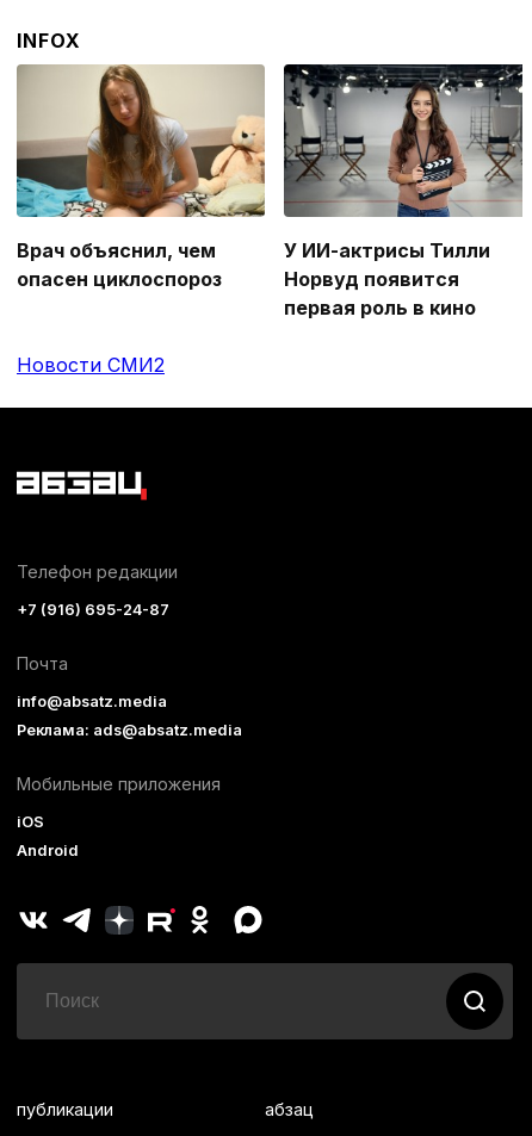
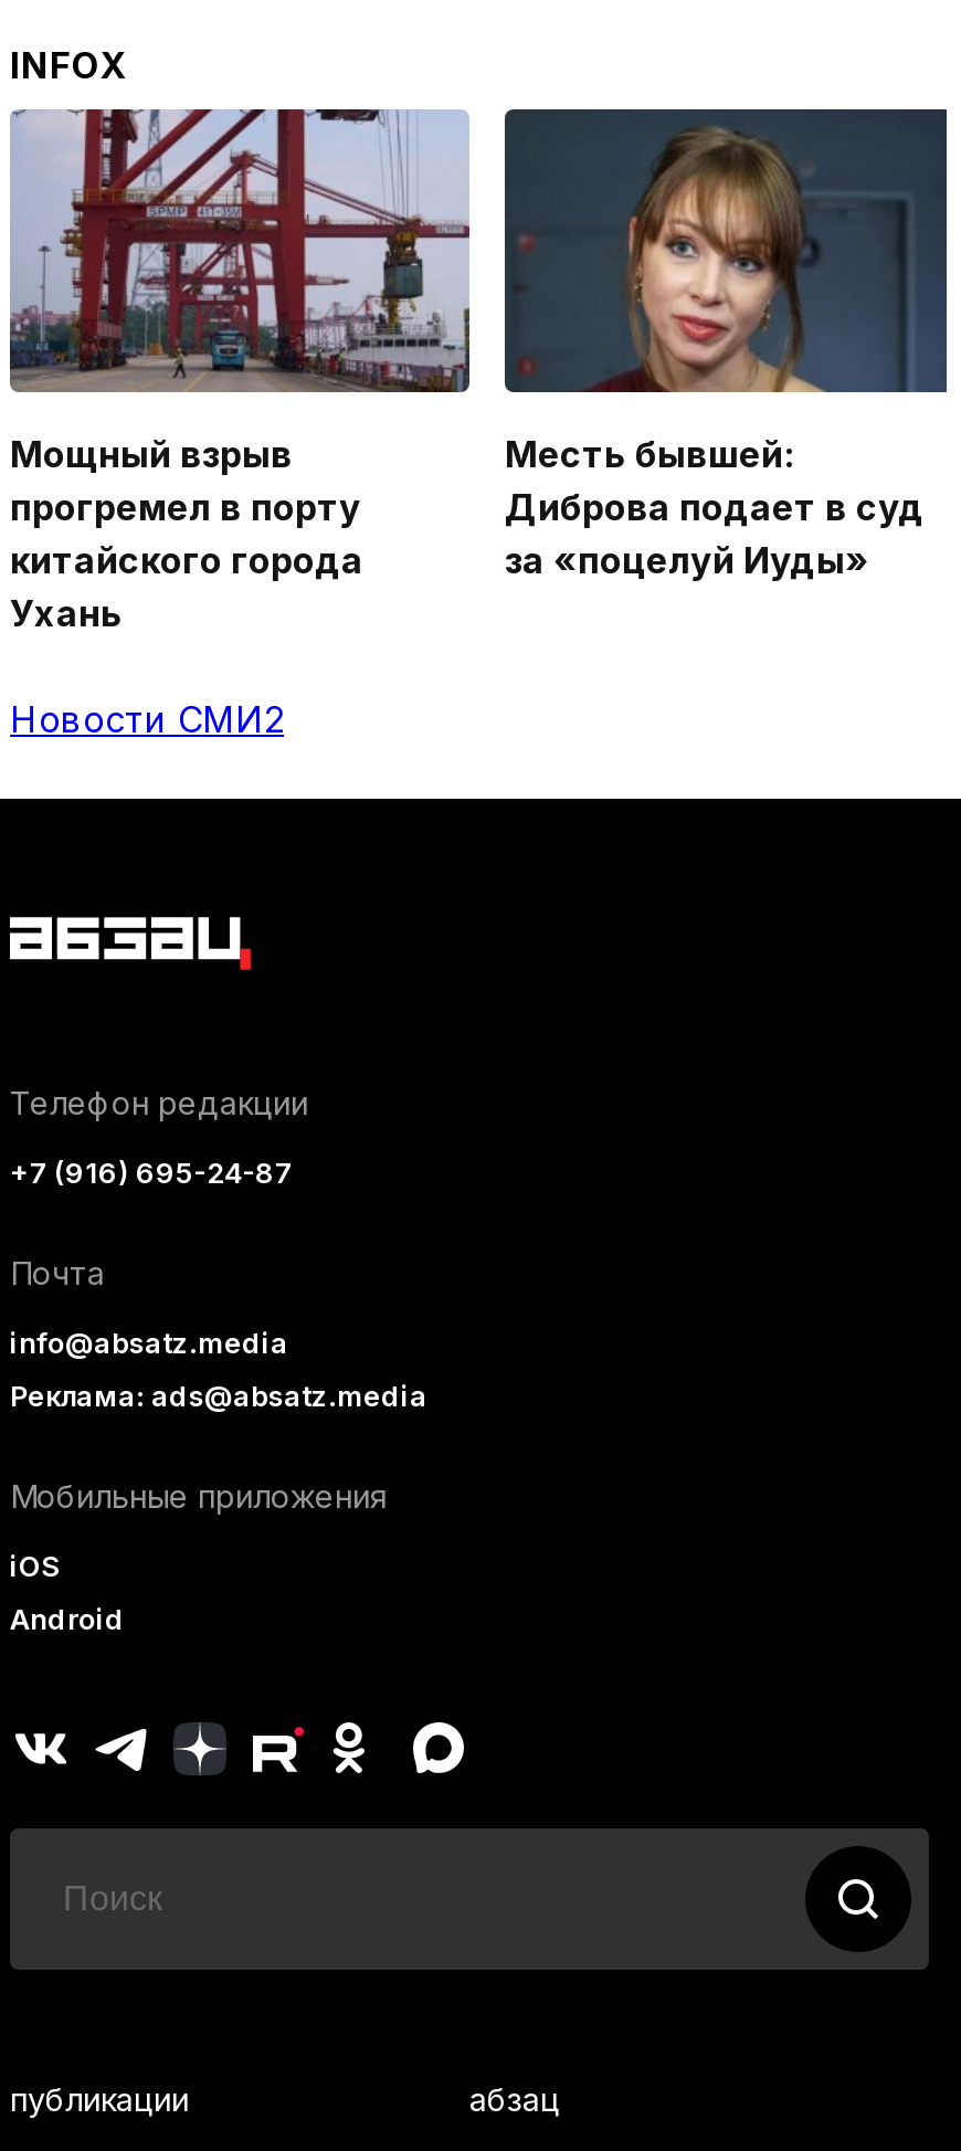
[16,64,265,291] [image] | Врач объяснил, чем | опасен циклоспороз -> [10,107,469,636] [image] | Мощный взрыв | прогремел в порту | китайского города | Ухань
[284,64,522,320] [image] | У ИИ-актрисы Тилли | Норвуд появится | первая роль в кино -> [505,109,949,583] [image] | Месть бывшей: | Диброва подает в суд | за «поцелуй Иуды»

